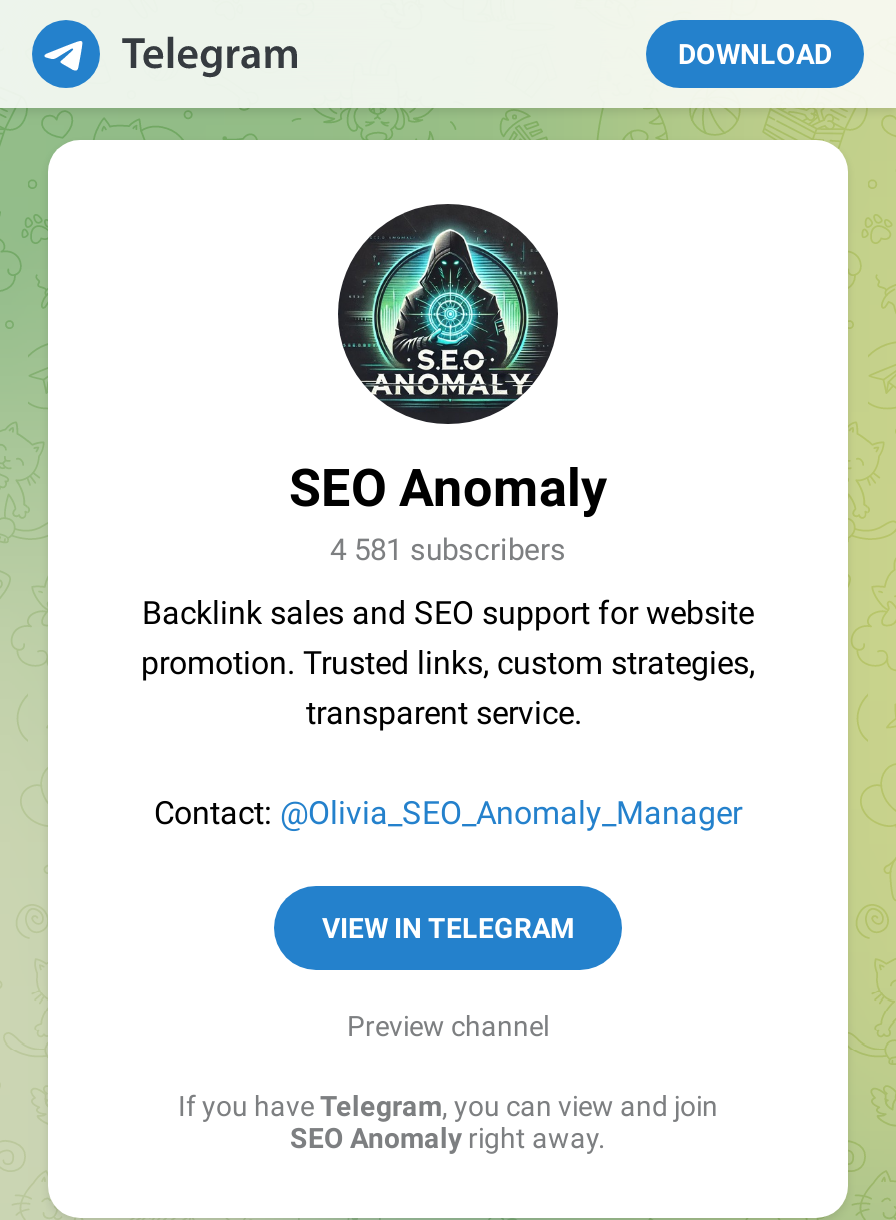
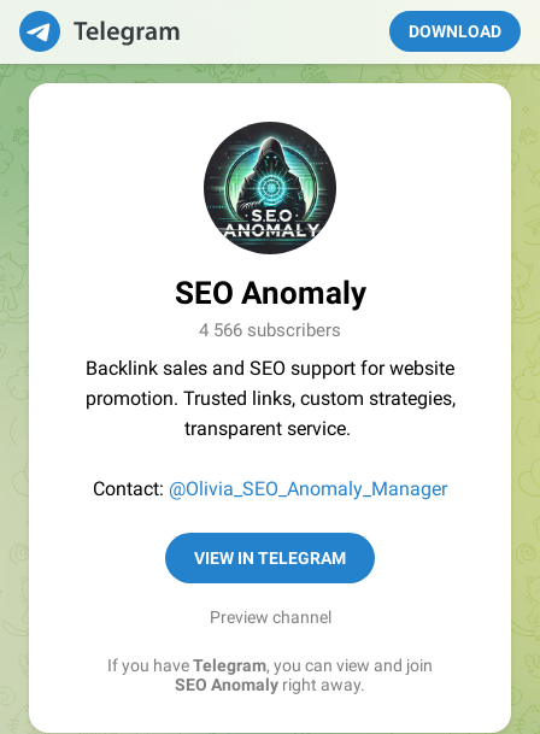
[330,532,566,568] 4 581 subscribers -> [199,319,341,341] 4 566 subscribers

